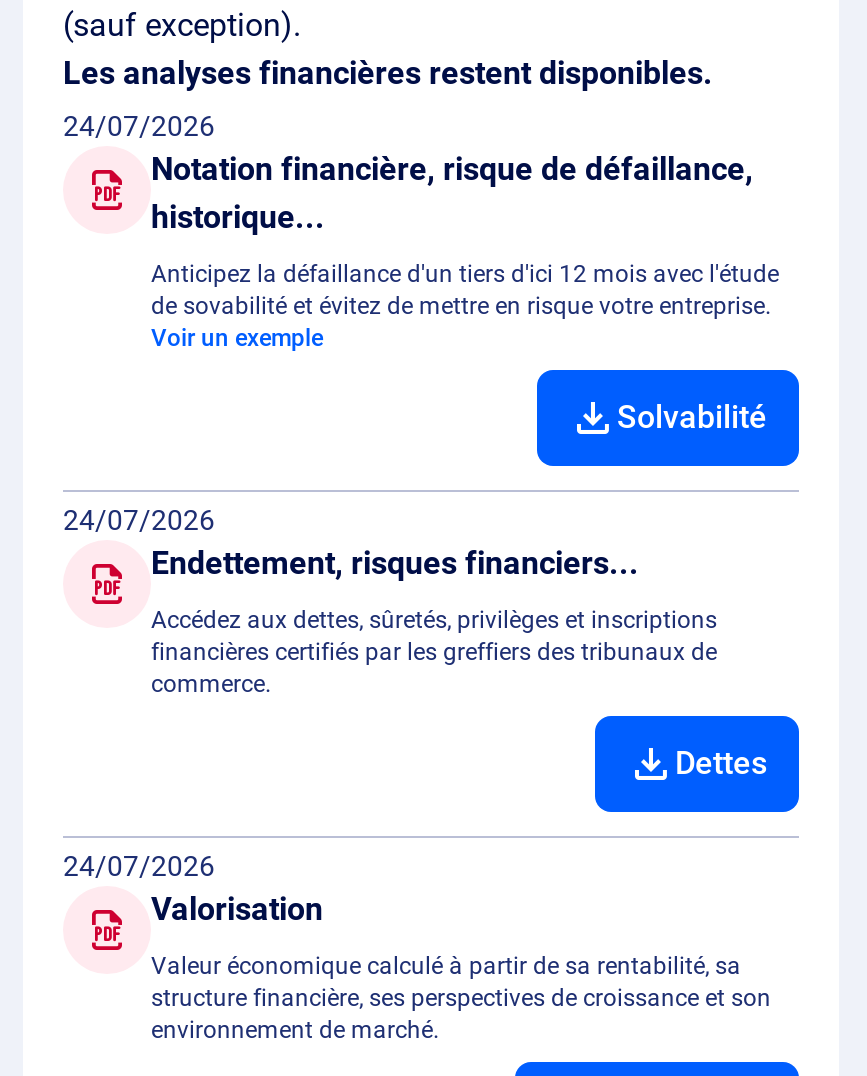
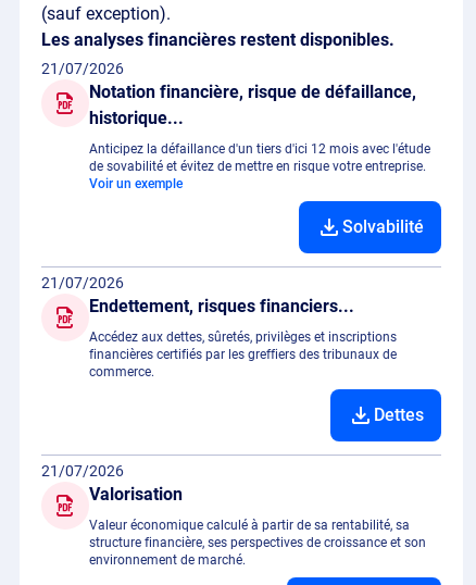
[63,110,215,142] 24/07/2026 -> [41,60,124,77] 21/07/2026
[63,504,215,536] 24/07/2026 -> [41,274,124,291] 21/07/2026
[63,850,215,882] 24/07/2026 -> [41,462,124,480] 21/07/2026

